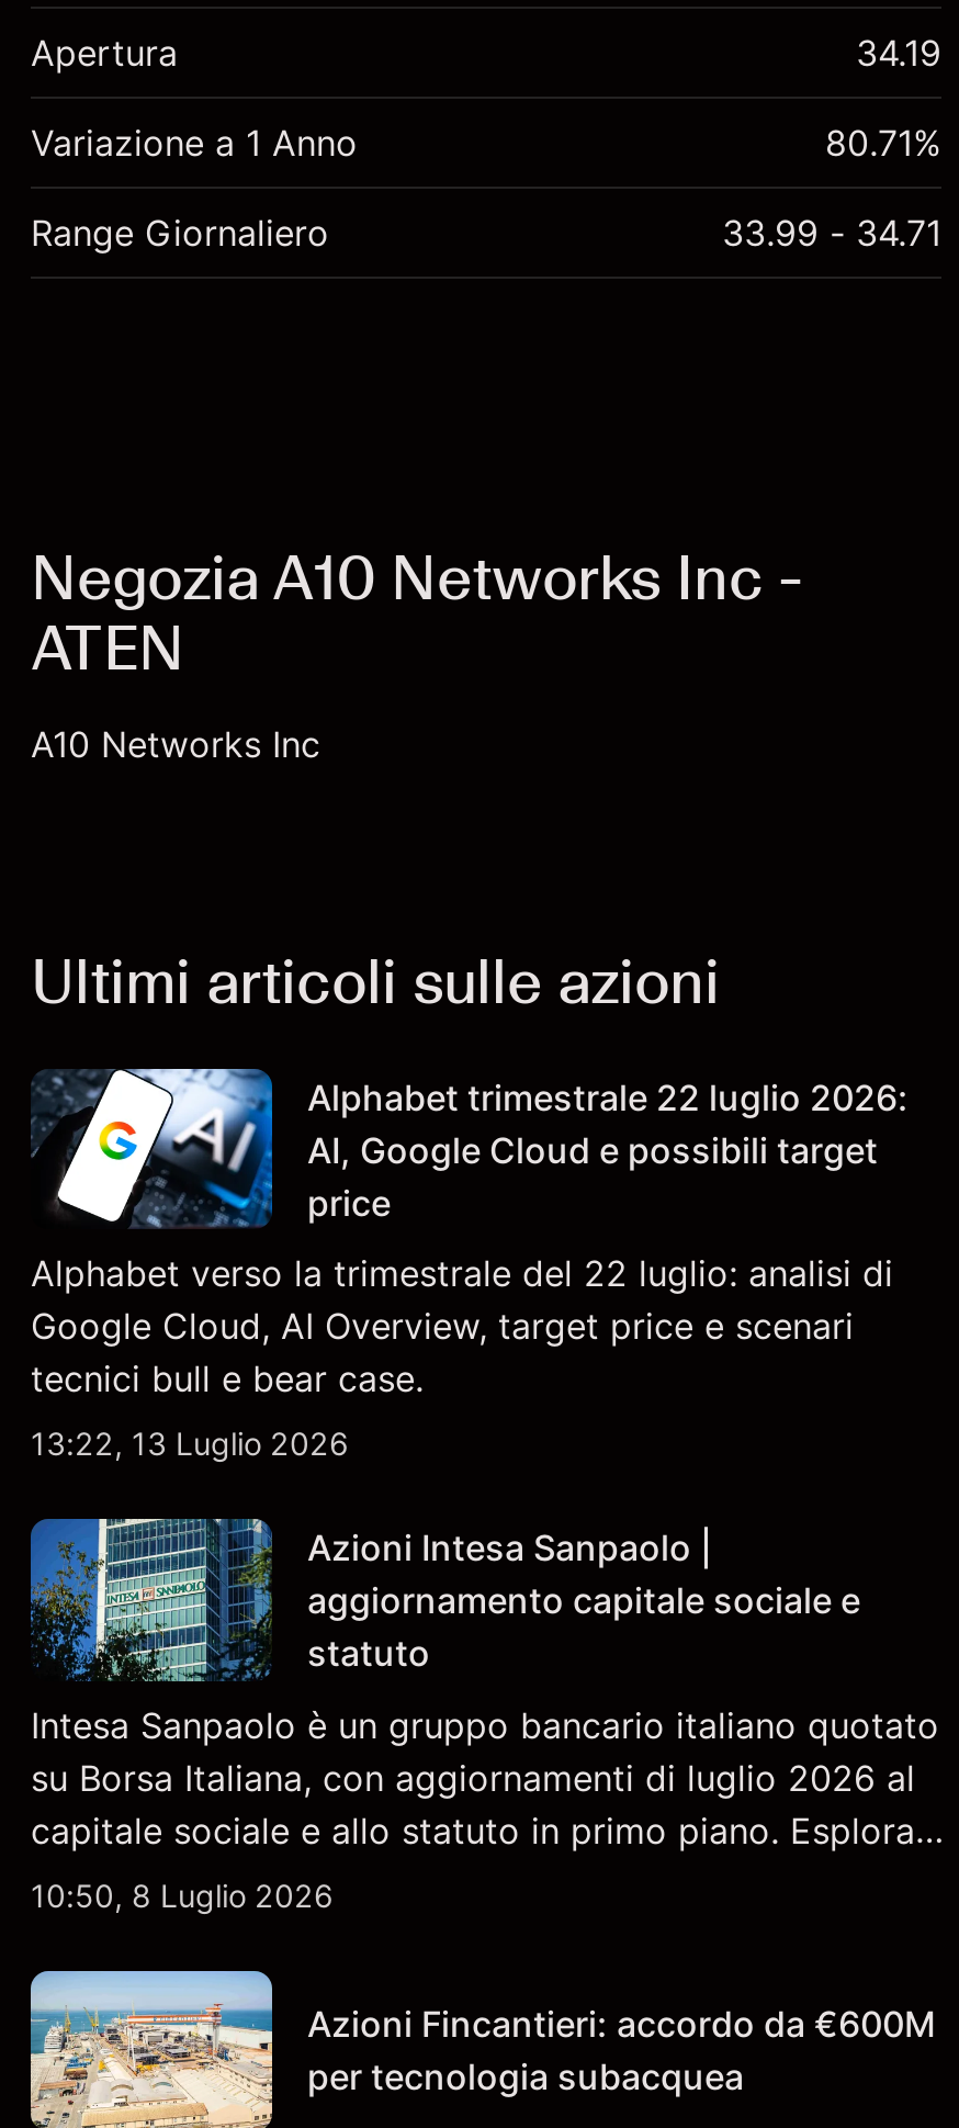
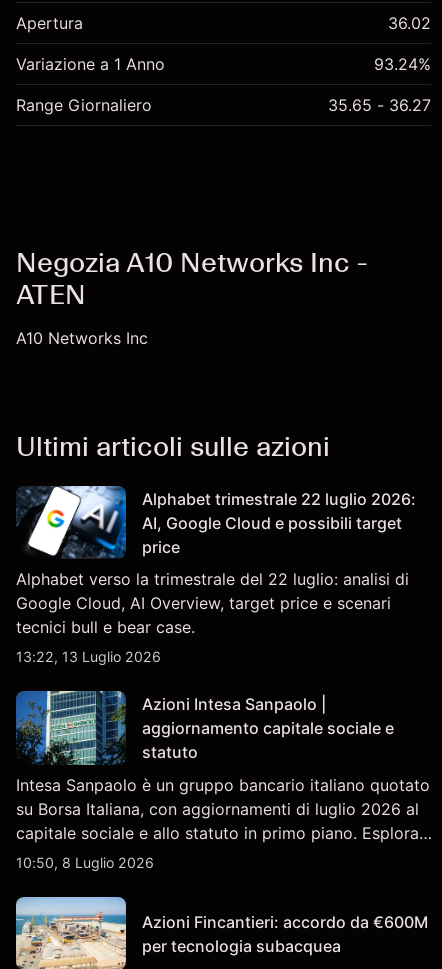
[856,31,941,75] 34.19 -> [388,13,431,33] 36.02
[825,121,941,165] 80.71% -> [374,54,431,74] 93.24%
[722,211,941,255] 33.99 - 34.71 -> [328,95,431,115] 35.65 - 36.27

